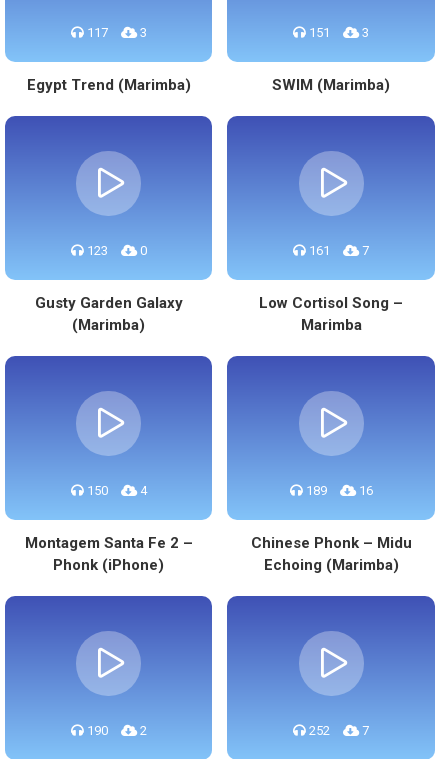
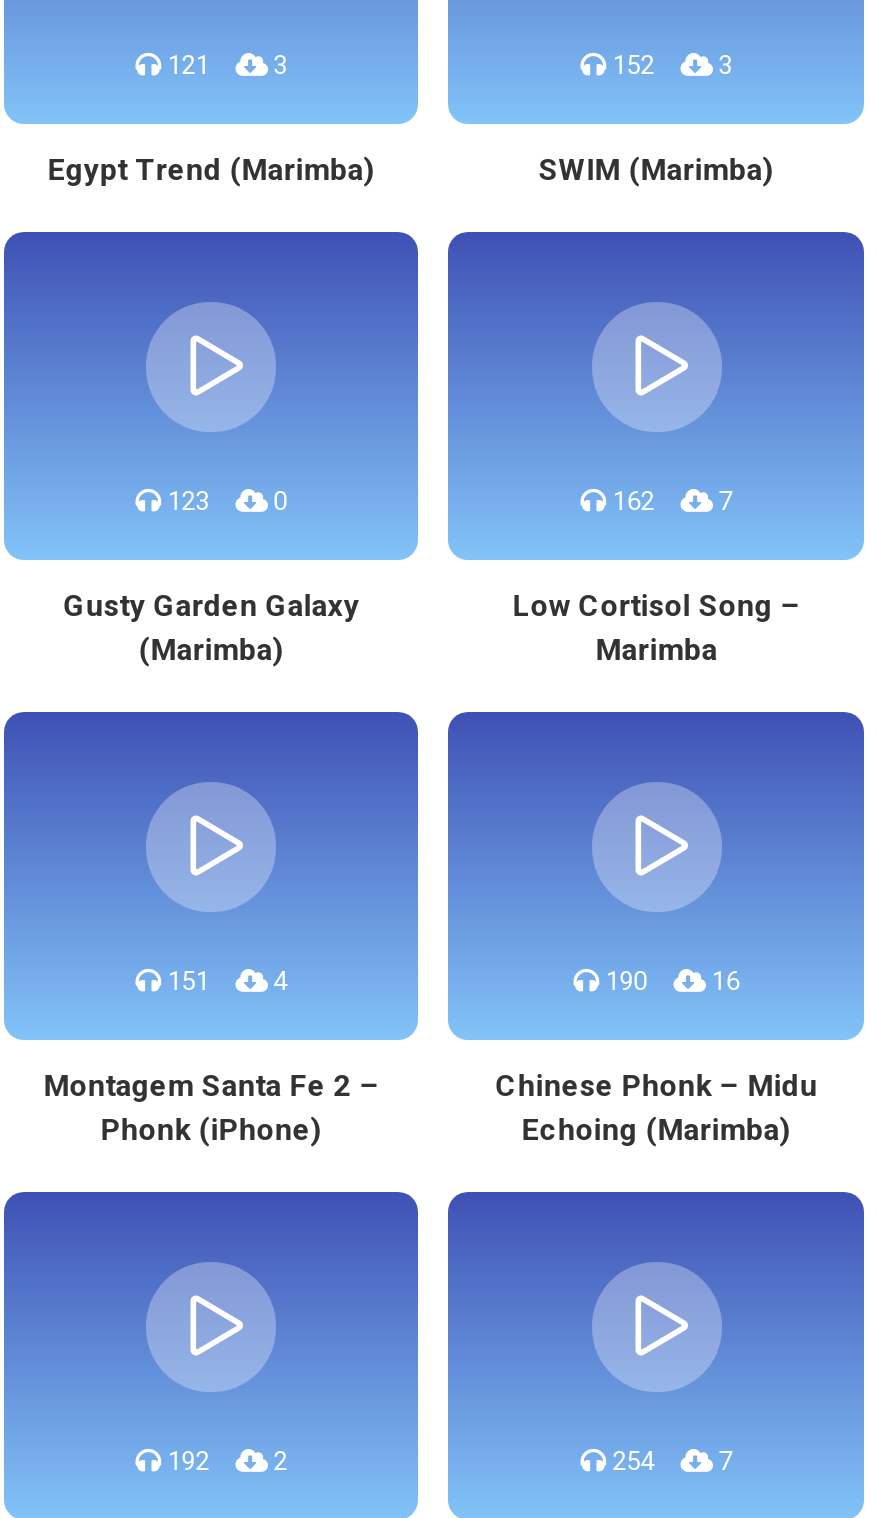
[84,25,147,40] 117 3 -> [161,50,287,80] 121 3
[306,25,369,40] 151 3 -> [606,50,732,80] 152 3
[306,243,369,258] 161 7 -> [606,486,732,516] 162 7
[84,483,147,498] 150 4 -> [161,966,287,996] 151 4
[303,483,373,498] 189 16 -> [600,966,740,996] 190 16
[84,723,147,738] 190 2 -> [161,1446,287,1476] 192 2
[306,723,369,738] 252 7 -> [606,1446,732,1476] 254 7

